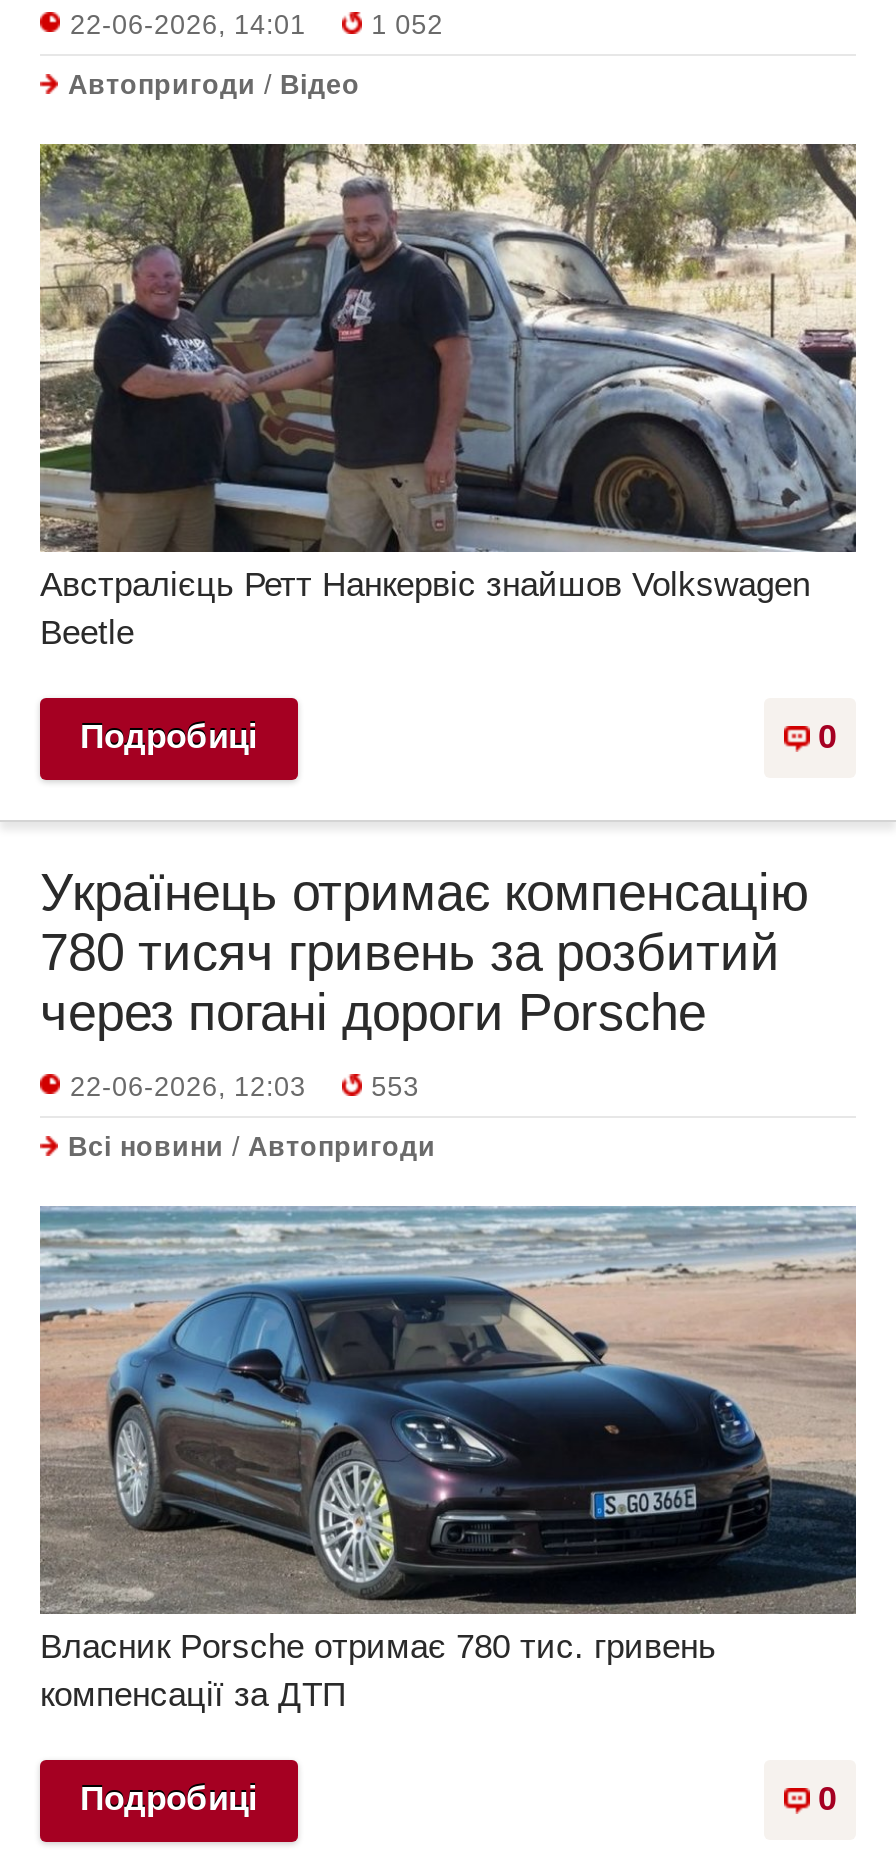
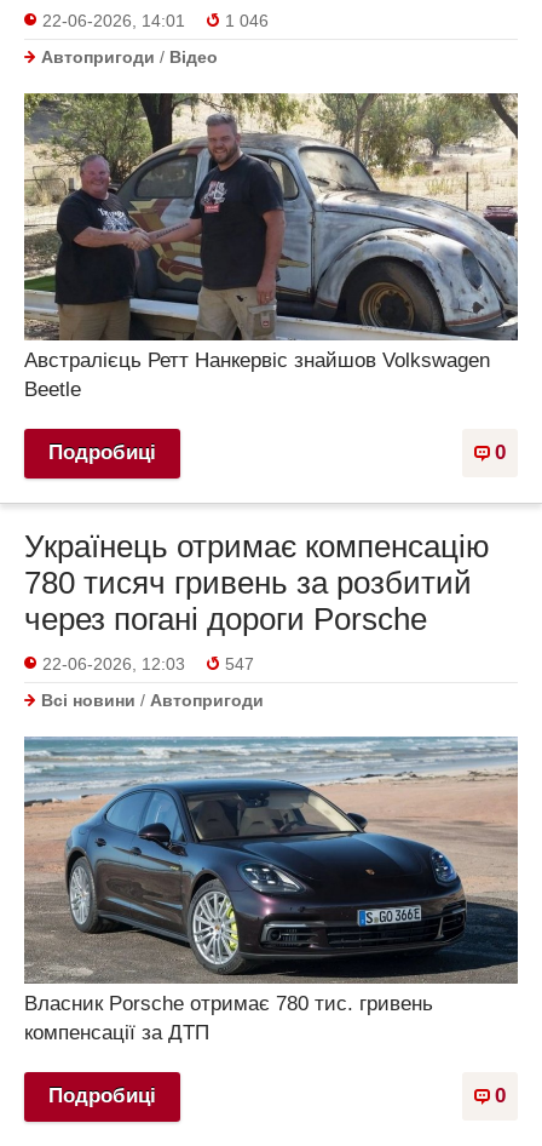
[371,10,443,40] 1 052 -> [225,12,268,31] 1 046
[371,1072,419,1102] 553 -> [225,656,254,674] 547

